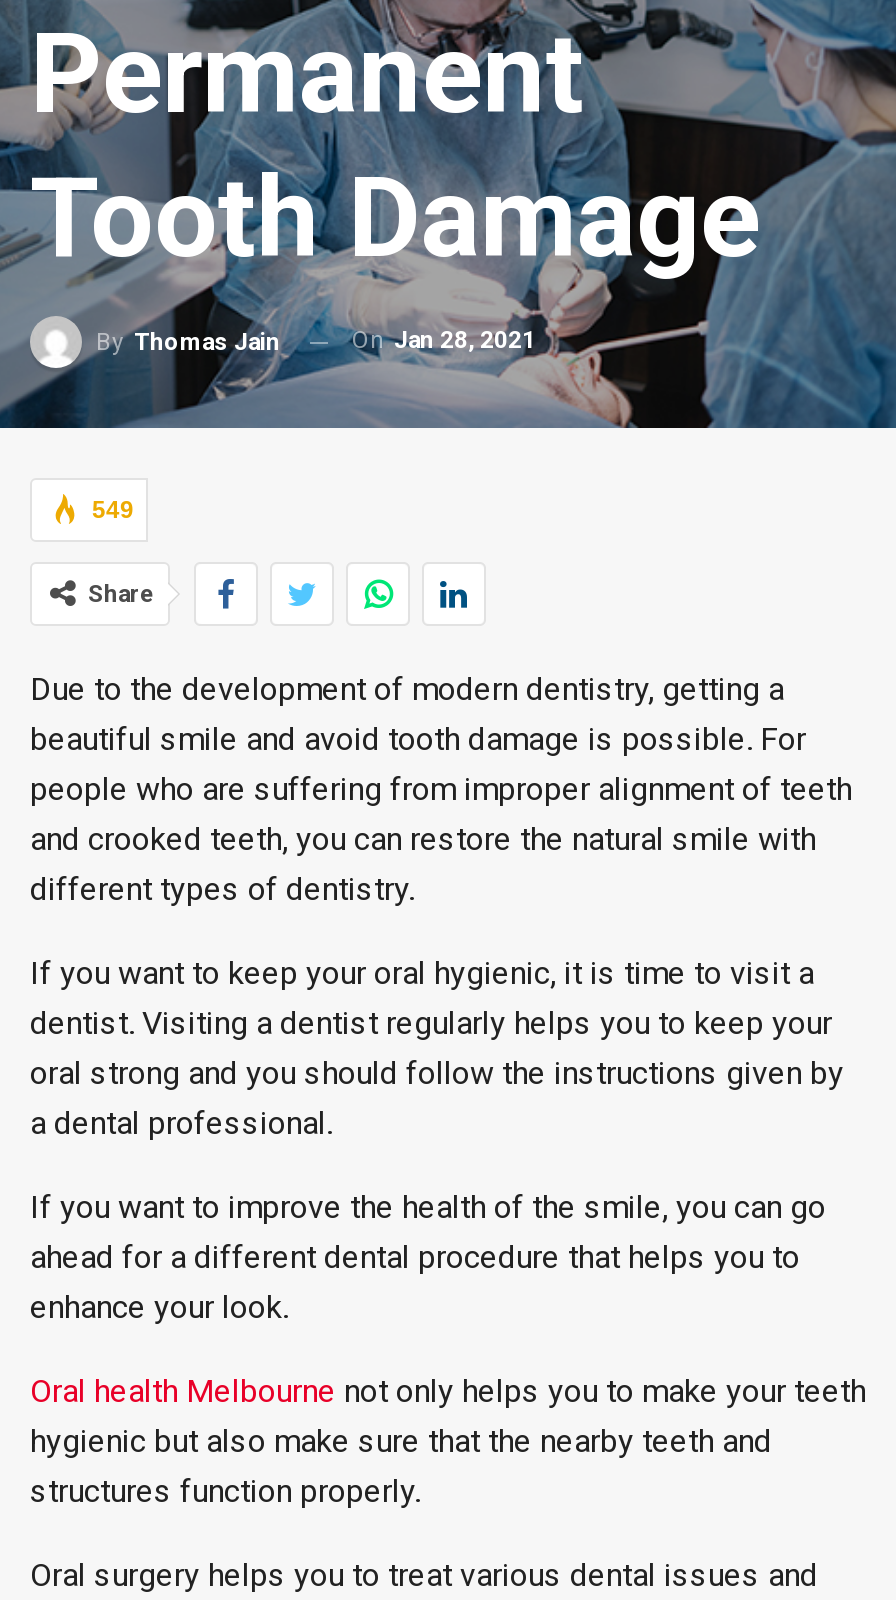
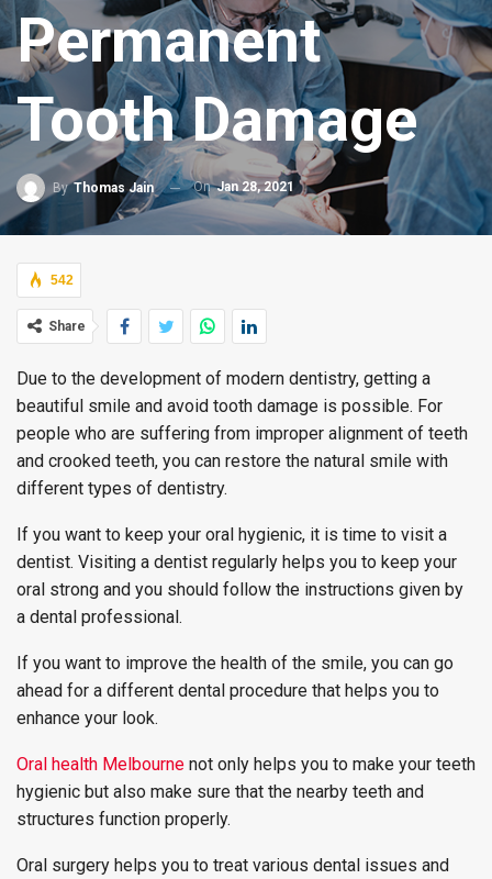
[92,496,134,524] 549 -> [51,272,74,288] 542

